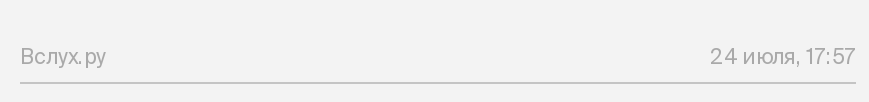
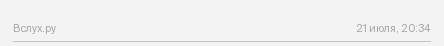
[710,44,856,68] 24 июля, 17:57 -> [356,22,431,34] 21 июля, 20:34

